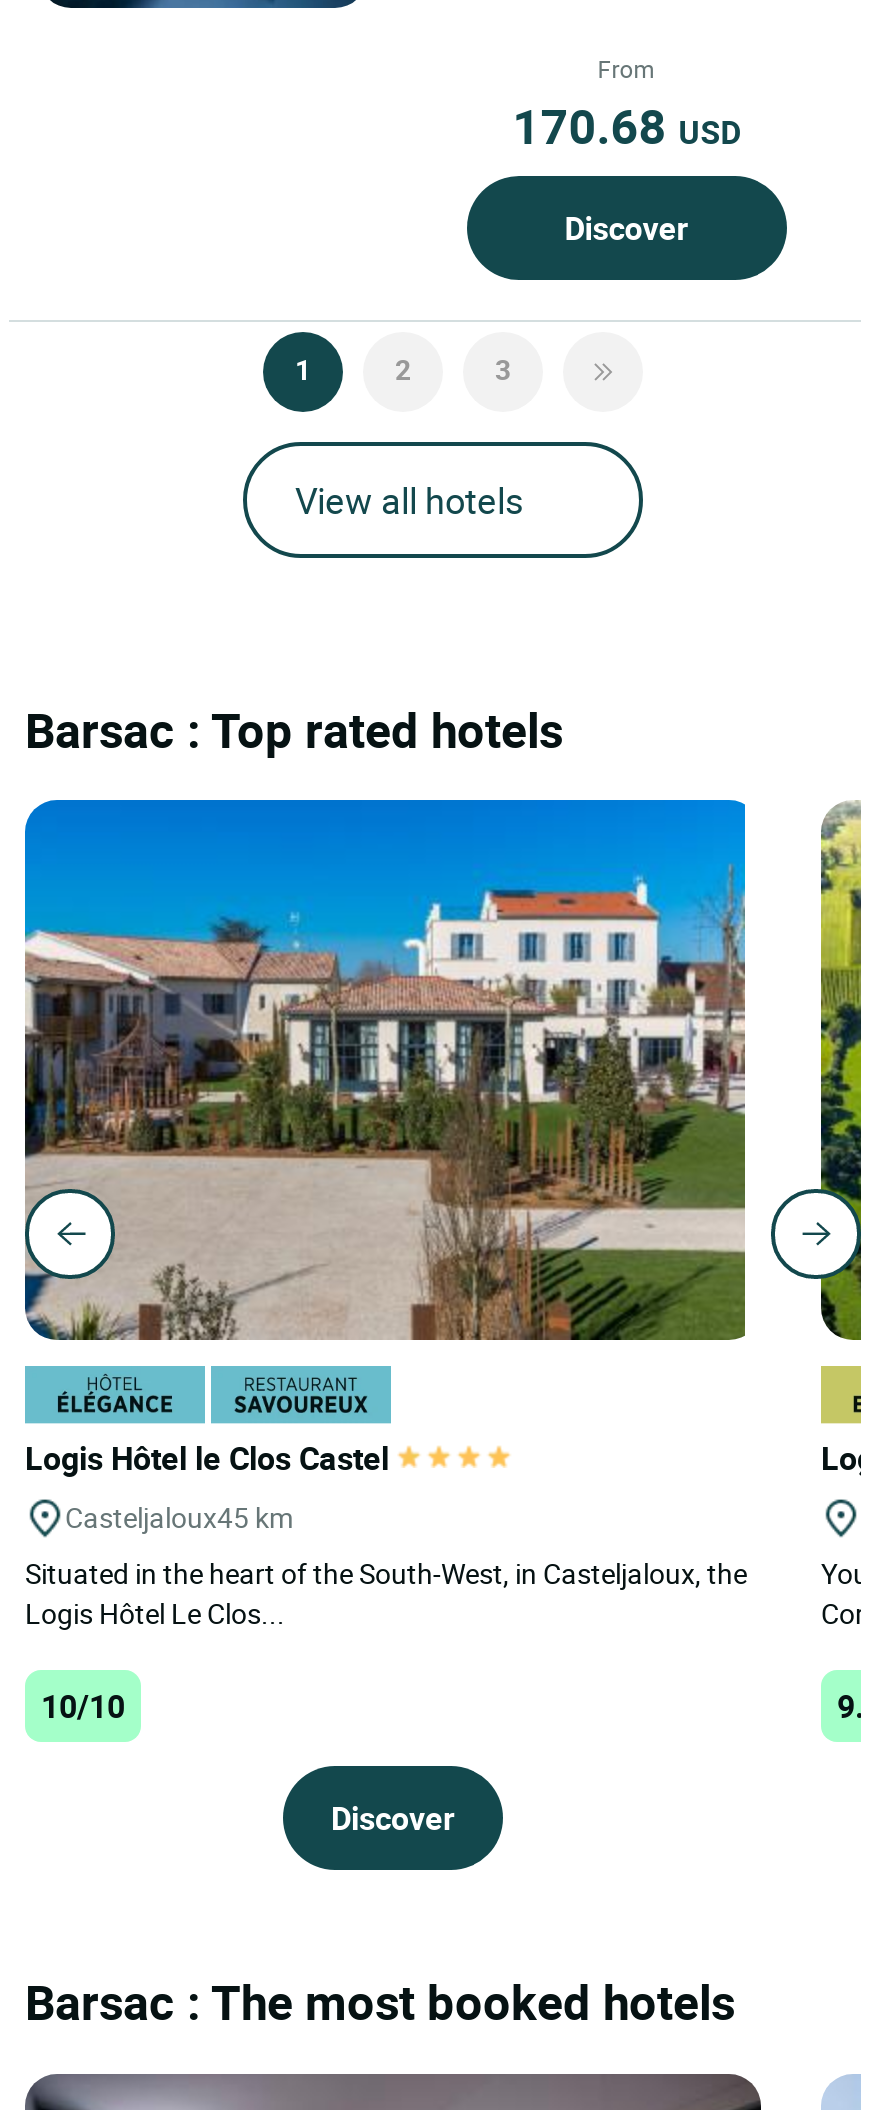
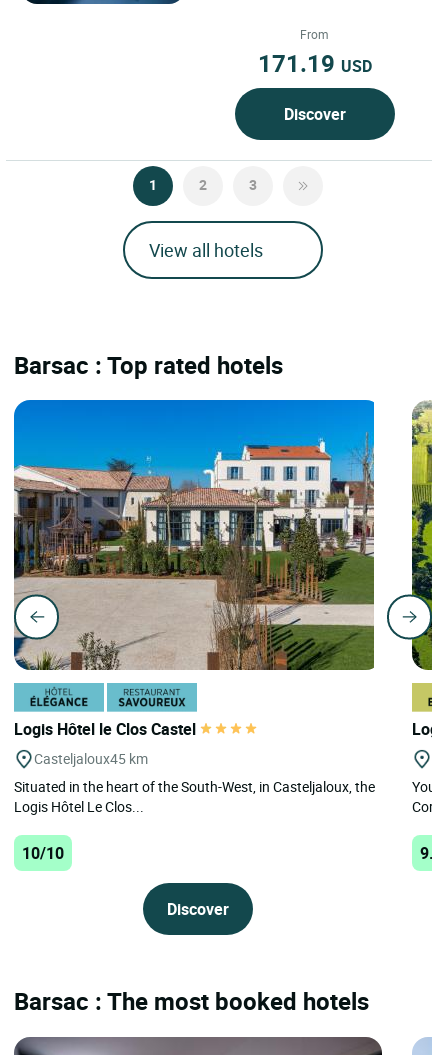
[512,93,740,157] 170.68 USD -> [258,46,372,78] 171.19 USD

